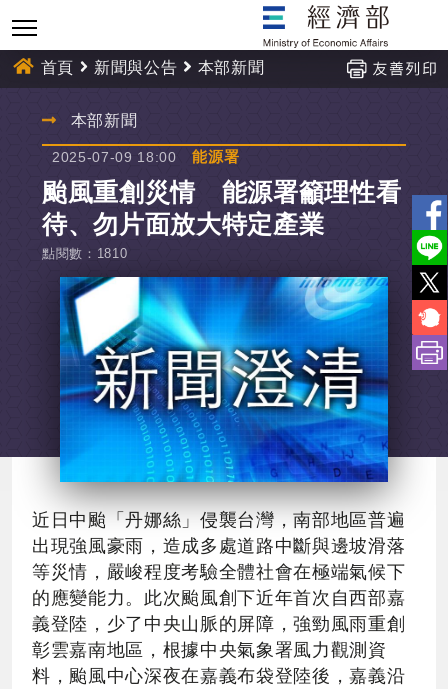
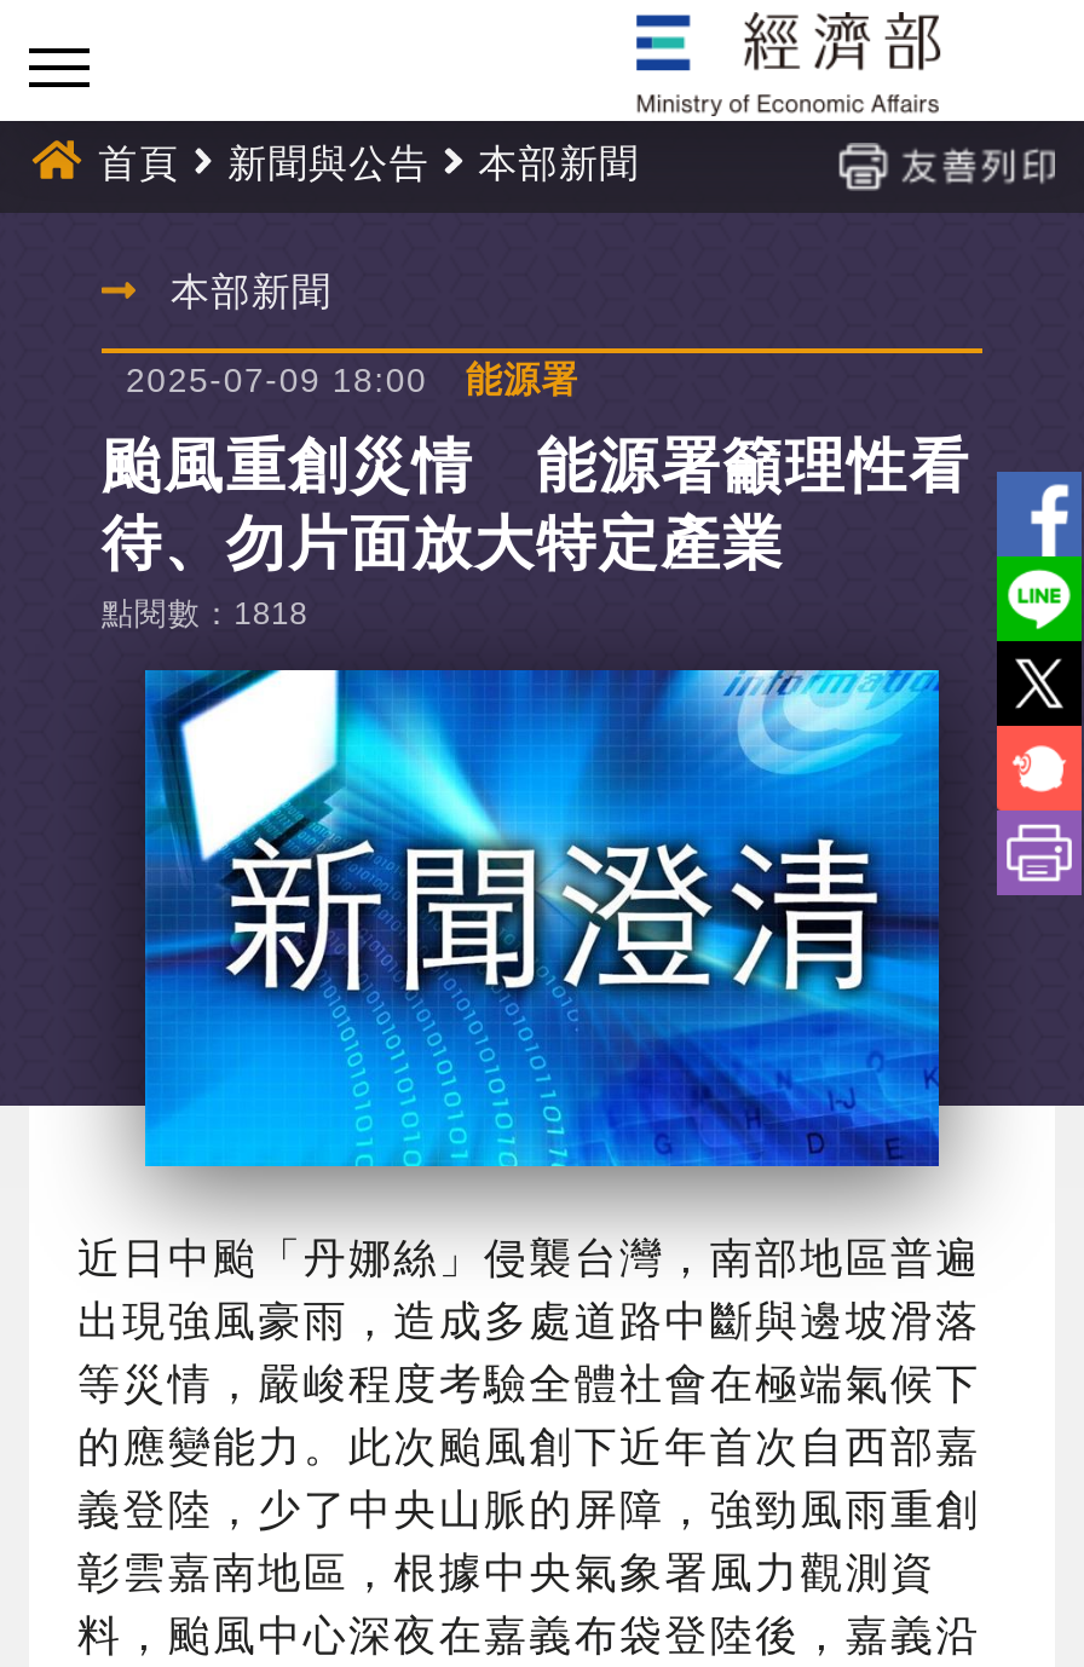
[42,246,127,261] 點閱數：1810 -> [102,595,308,631] 點閱數：1818

